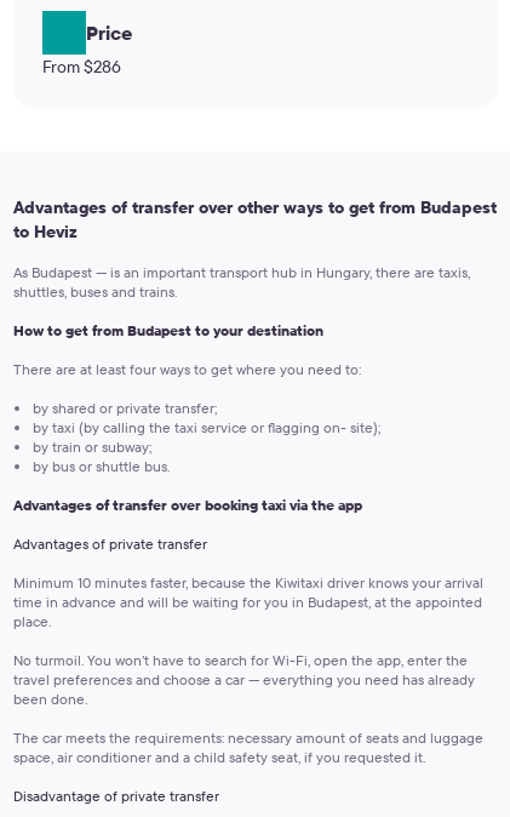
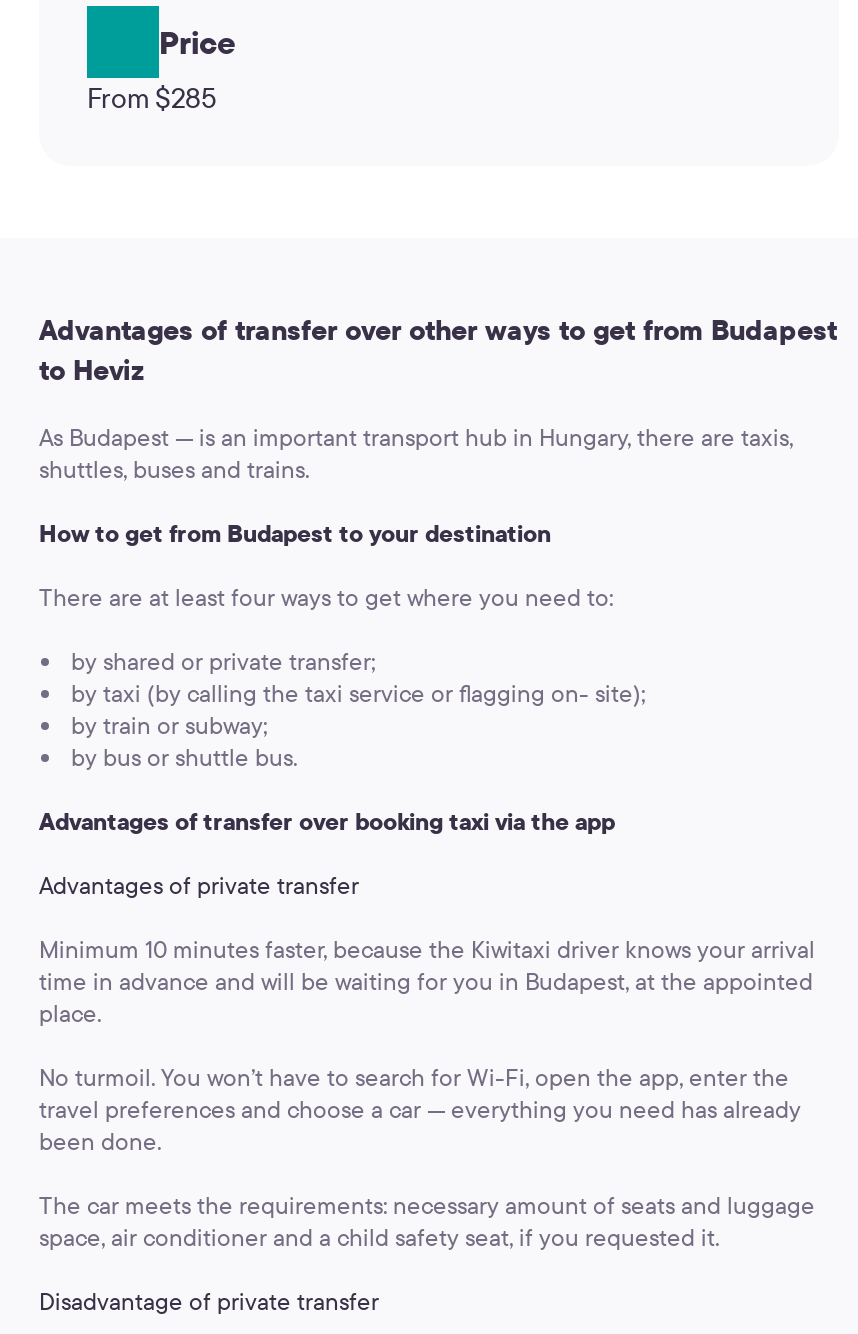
[42,56,121,78] From $286 -> [87,80,217,116] From $285

